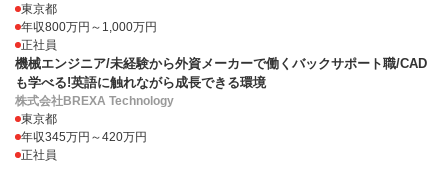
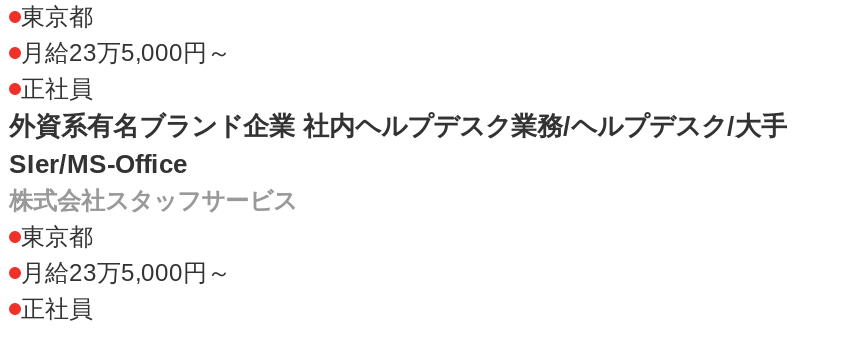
[21,20,157,34] 年収800万円～1,000万円 -> [21,40,231,68] 月給23万5,000円～
[15,56,427,108] 機械エンジニア/未経験から外資メーカーで働くバックサポート職/CAD | も学べる!英語に触れながら成長できる環境 | 株式会社BREXA Technology -> [9,112,787,216] 外資系有名ブランド企業 社内ヘルプデスク業務/ヘルプデスク/大手 | SIer/MS-Office | 株式会社スタッフサービス
[21,130,147,144] 年収345万円～420万円 -> [21,260,231,288] 月給23万5,000円～

